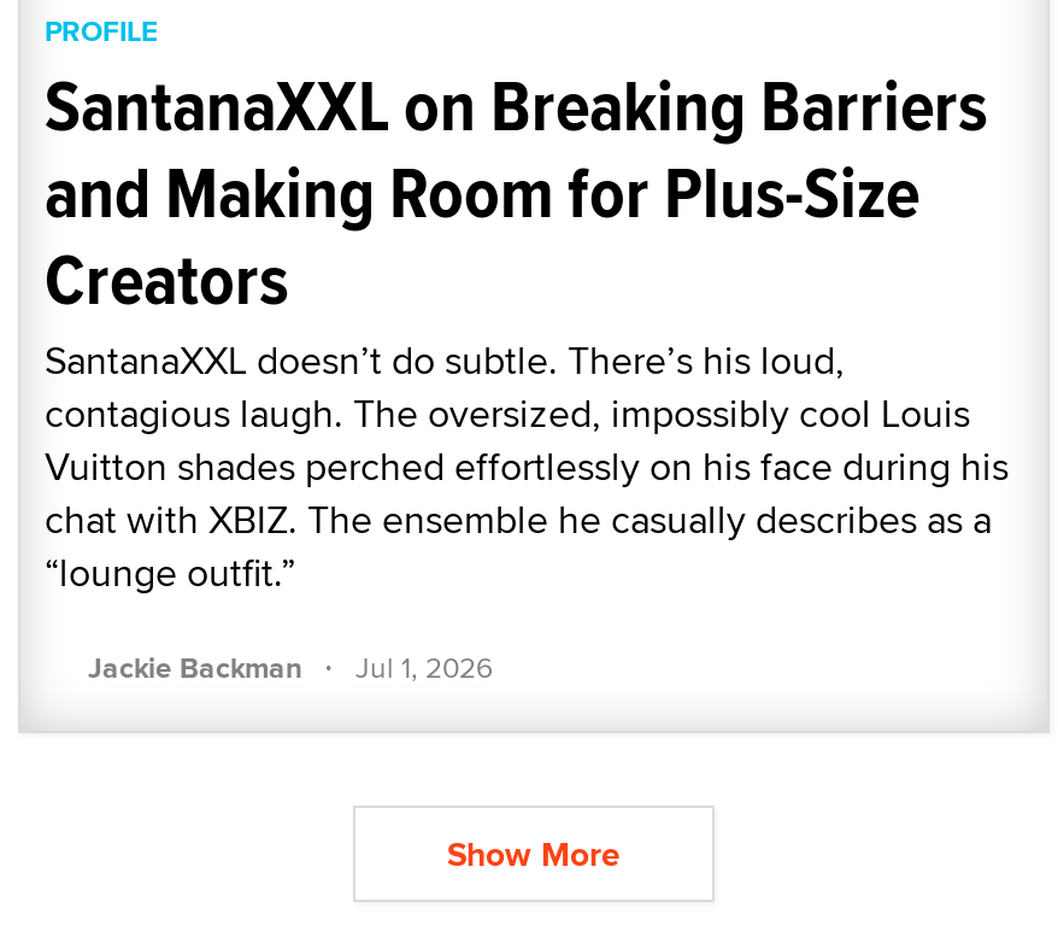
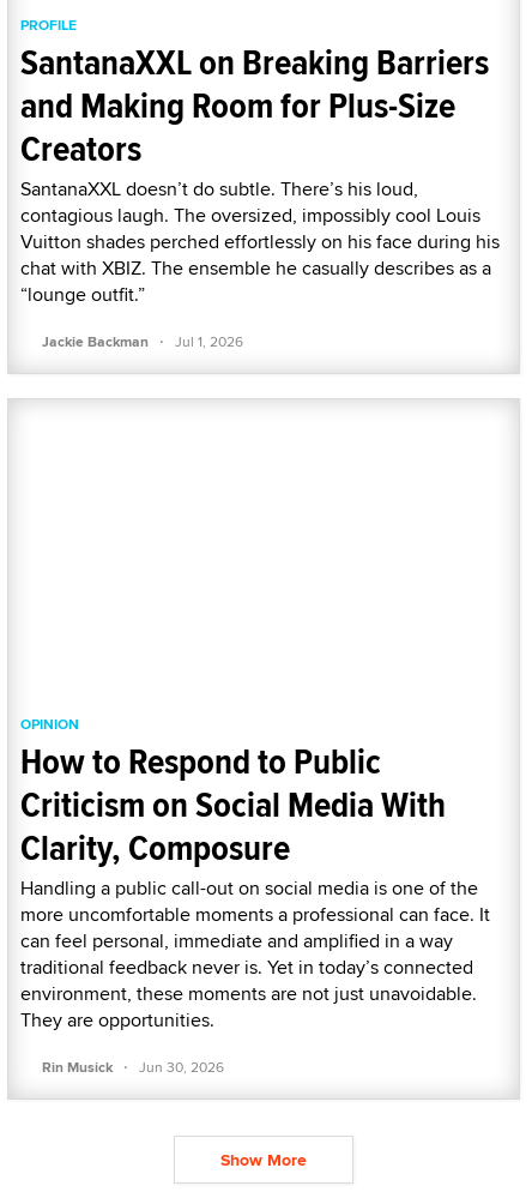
none -> [20,714,490,1080] OPINION | How to Respond to Public | Criticism on Social Media With | Clarity, Composure | Handling a public call-out on social media is one of the | more uncomfortable moments a professional can face. It | can feel personal, immediate and amplified in a way | traditional feedback never is. Yet in today’s connected | environment, these moments are not just unavoidable. | They are opportunities. | Rin Musick · Jun 30, 2026

